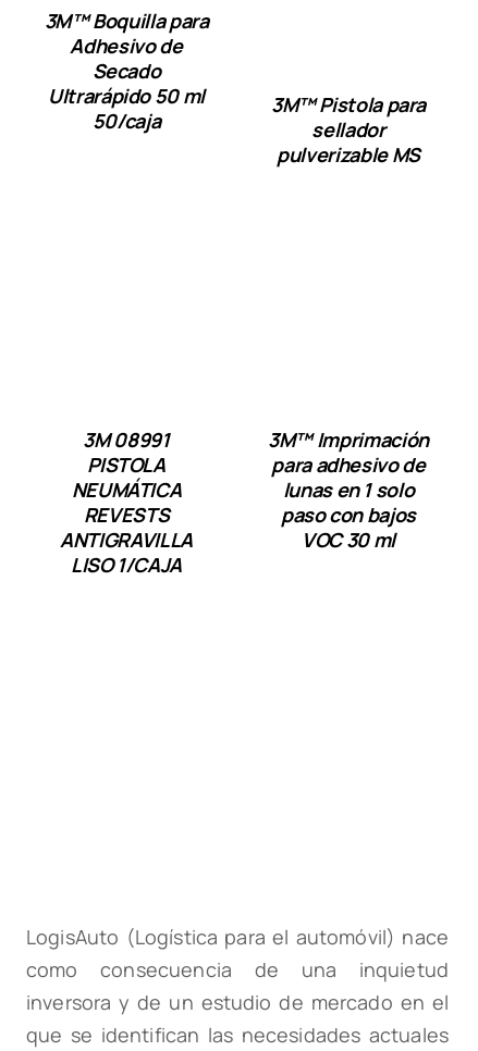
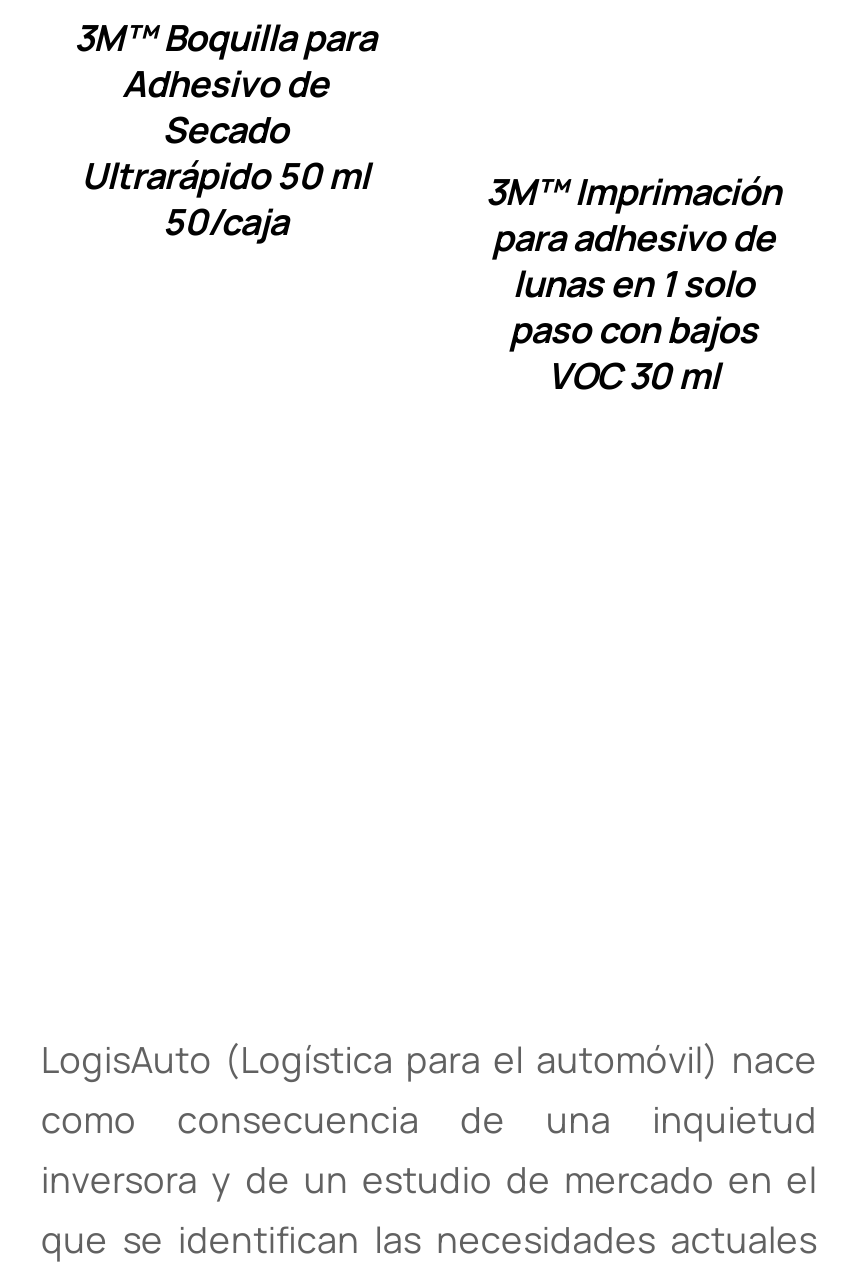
[271,91,426,168] 3M™ Pistola para | sellador | pulverizable MS -> none
[60,426,193,578] 3M 08991 | PISTOLA | NEUMÁTICA | REVESTS | ANTIGRAVILLA | LISO 1/CAJA -> none

